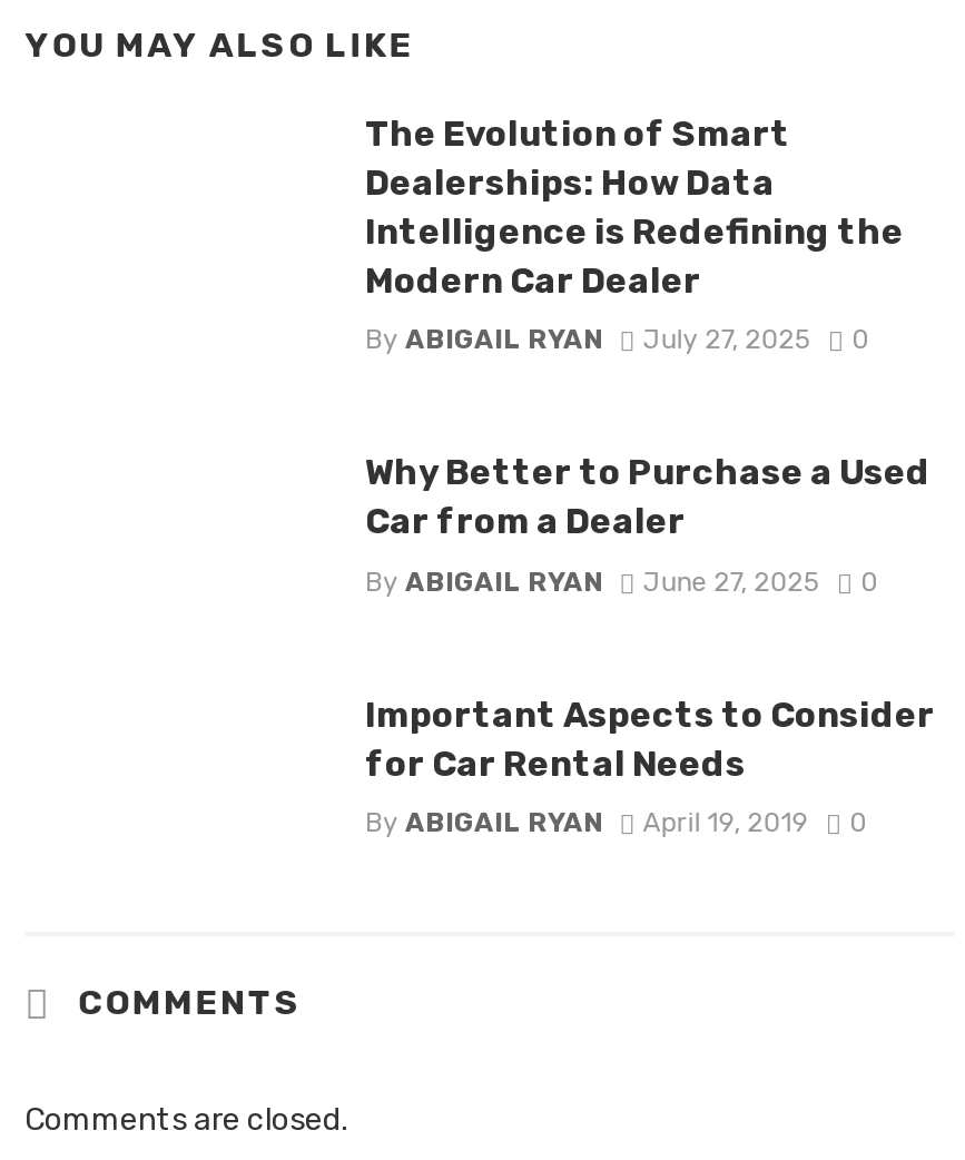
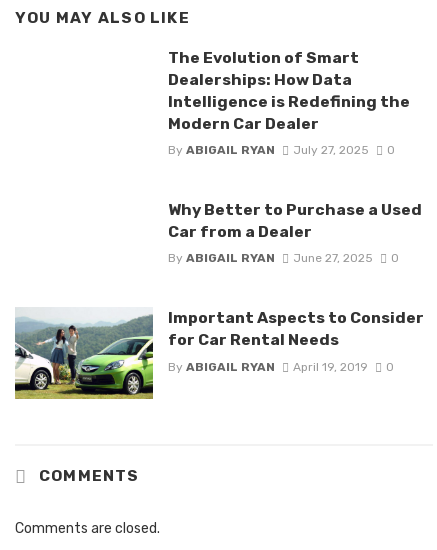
none -> [14,308,154,400] [image]

